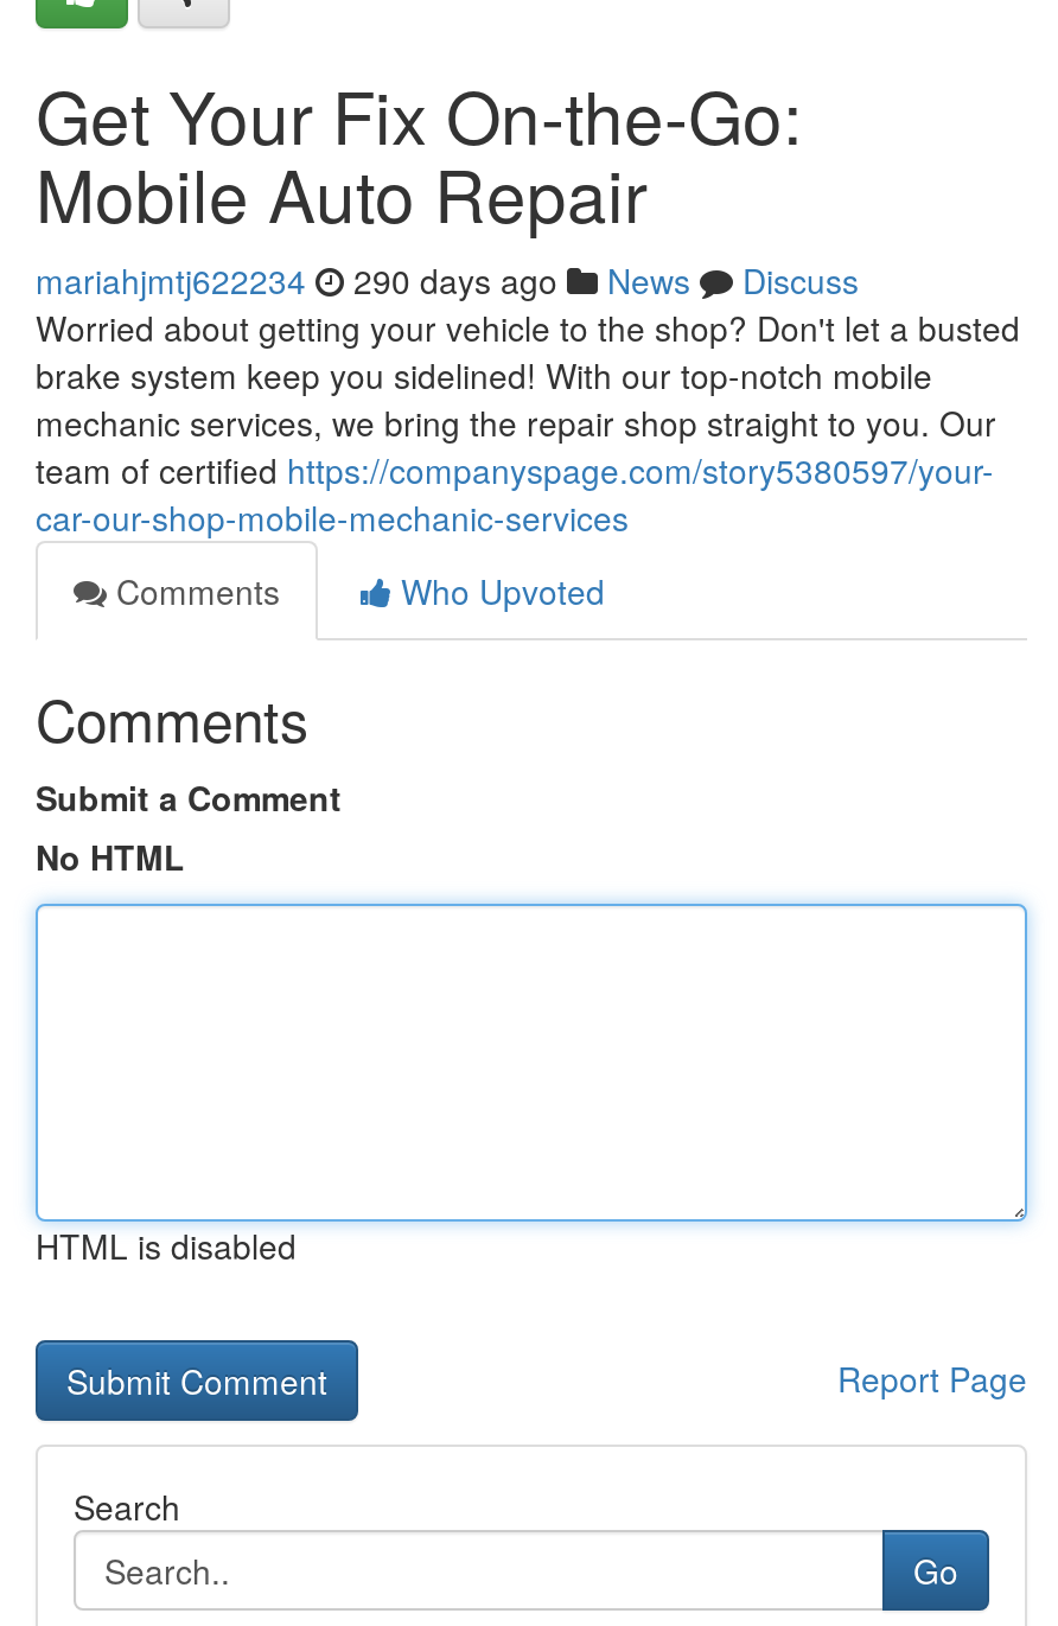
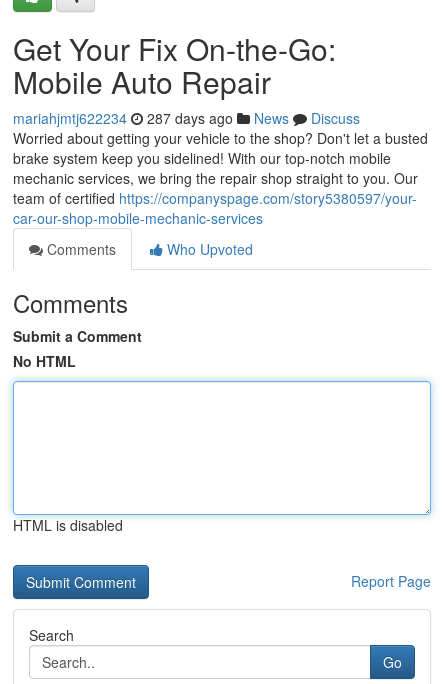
[36,256,859,304] mariahjmtj622234 290 days ago News Discuss -> [13,108,360,128] mariahjmtj622234 287 days ago News Discuss

